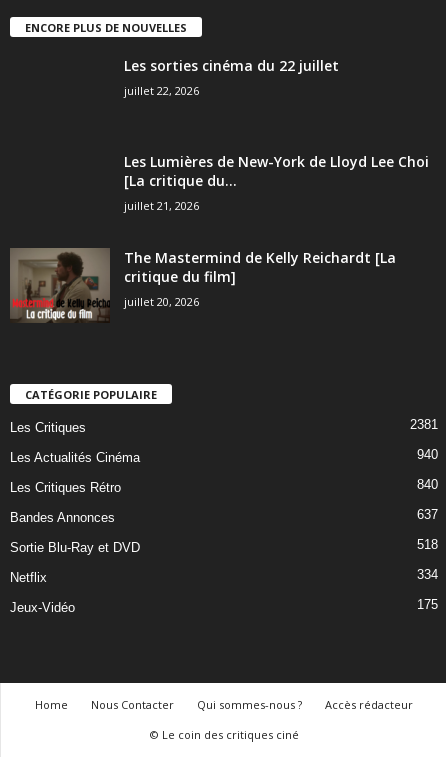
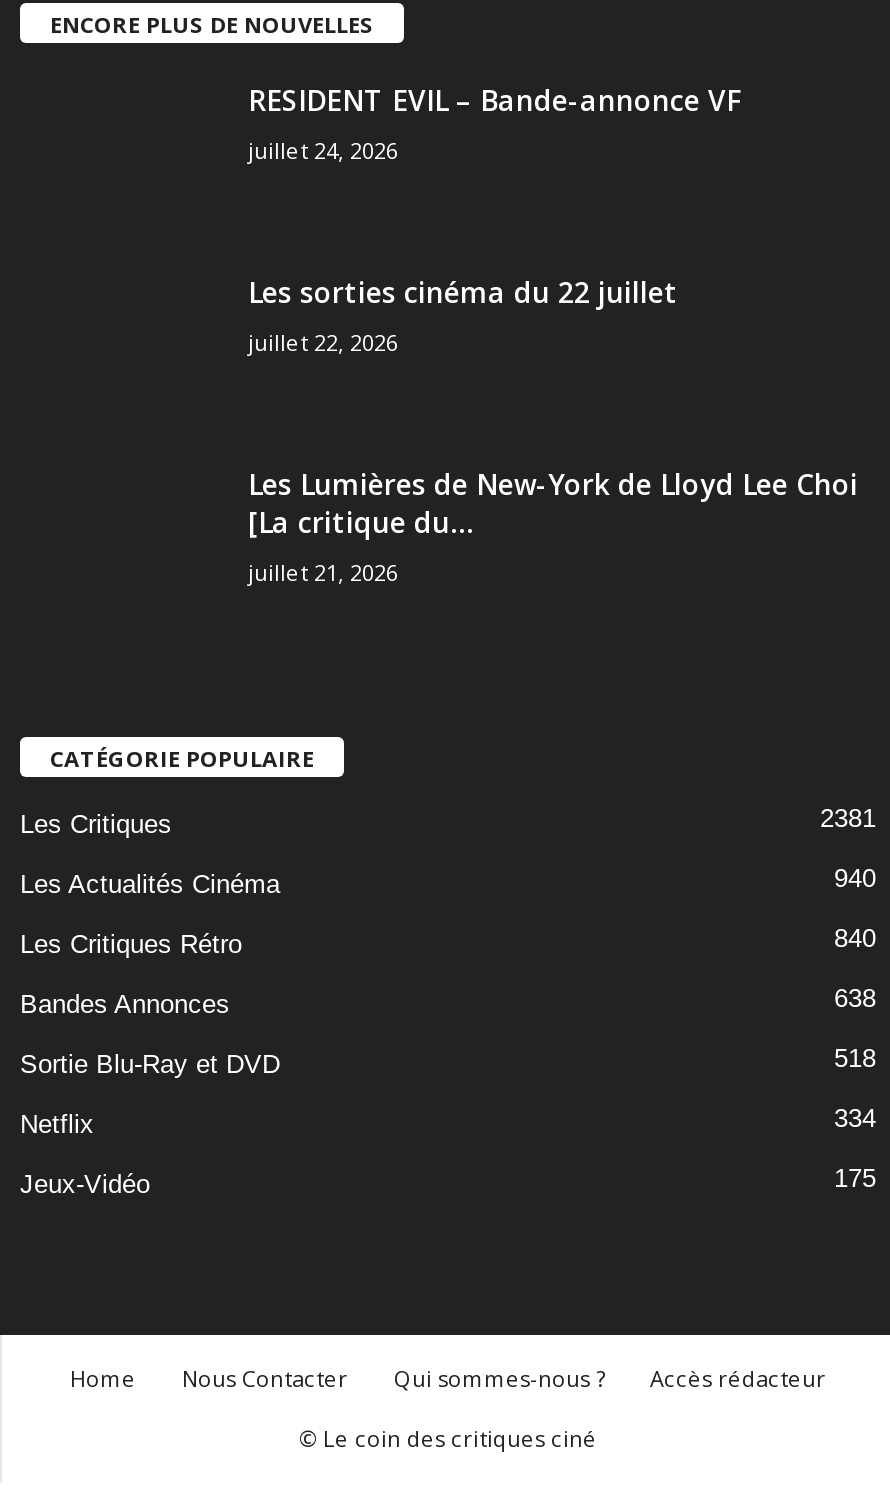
none -> [248,81,740,165] RESIDENT EVIL – Bande-annonce VF | juillet 24, 2026
moved [124,56,429,213] -> [248,273,858,587]: Les sorties cinéma du 22 juillet | juillet 22, 2026 | Les Lumières de New-York de Lloyd Lee Choi | [La critique du... | juillet 21, 2026
[10,247,396,323] [image] | The Mastermind de Kelly Reichardt [La | critique du film] | juillet 20, 2026 -> none
[417,507,438,522] 637 -> [834,982,876,1012] 638

